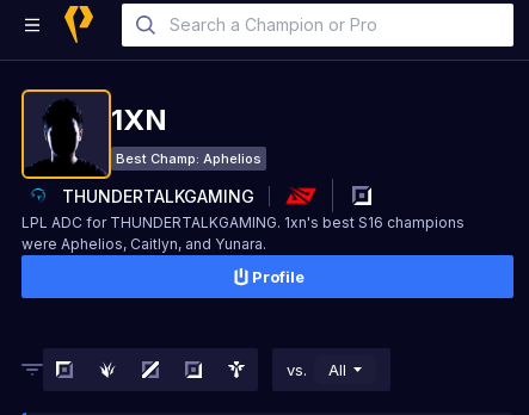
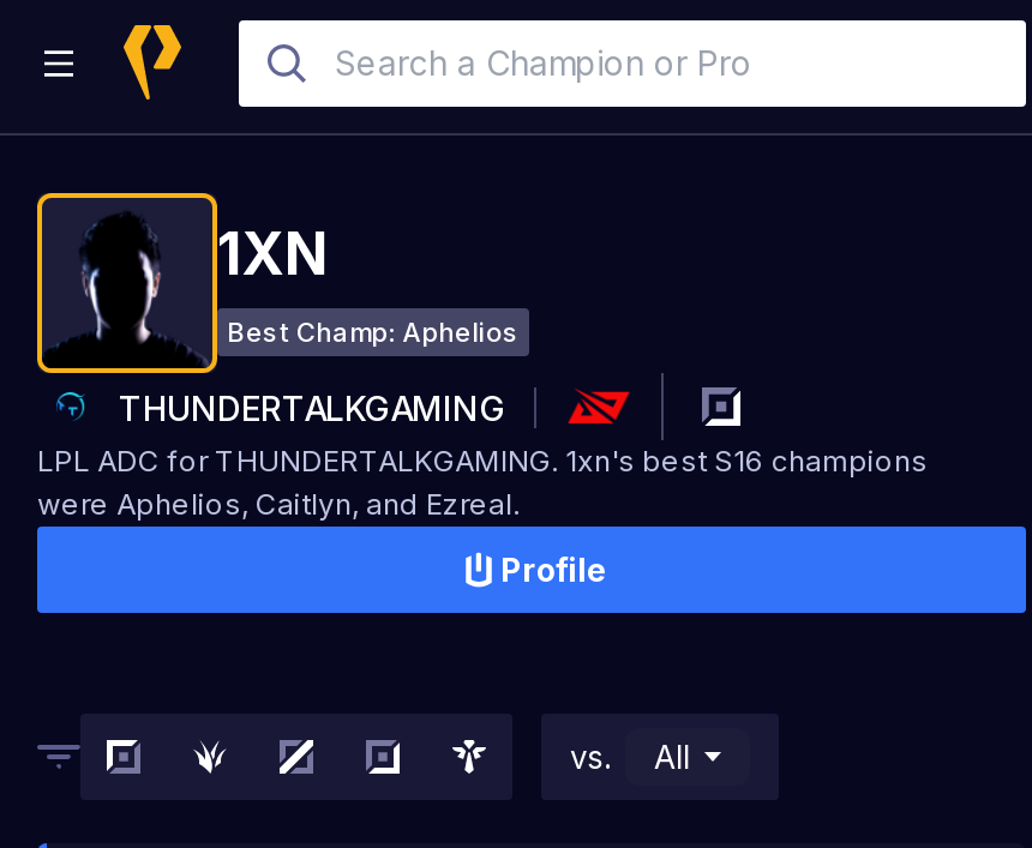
[21,235,266,253] were Aphelios, Caitlyn, and Yunara. -> [37,486,520,522] were Aphelios, Caitlyn, and Ezreal.

